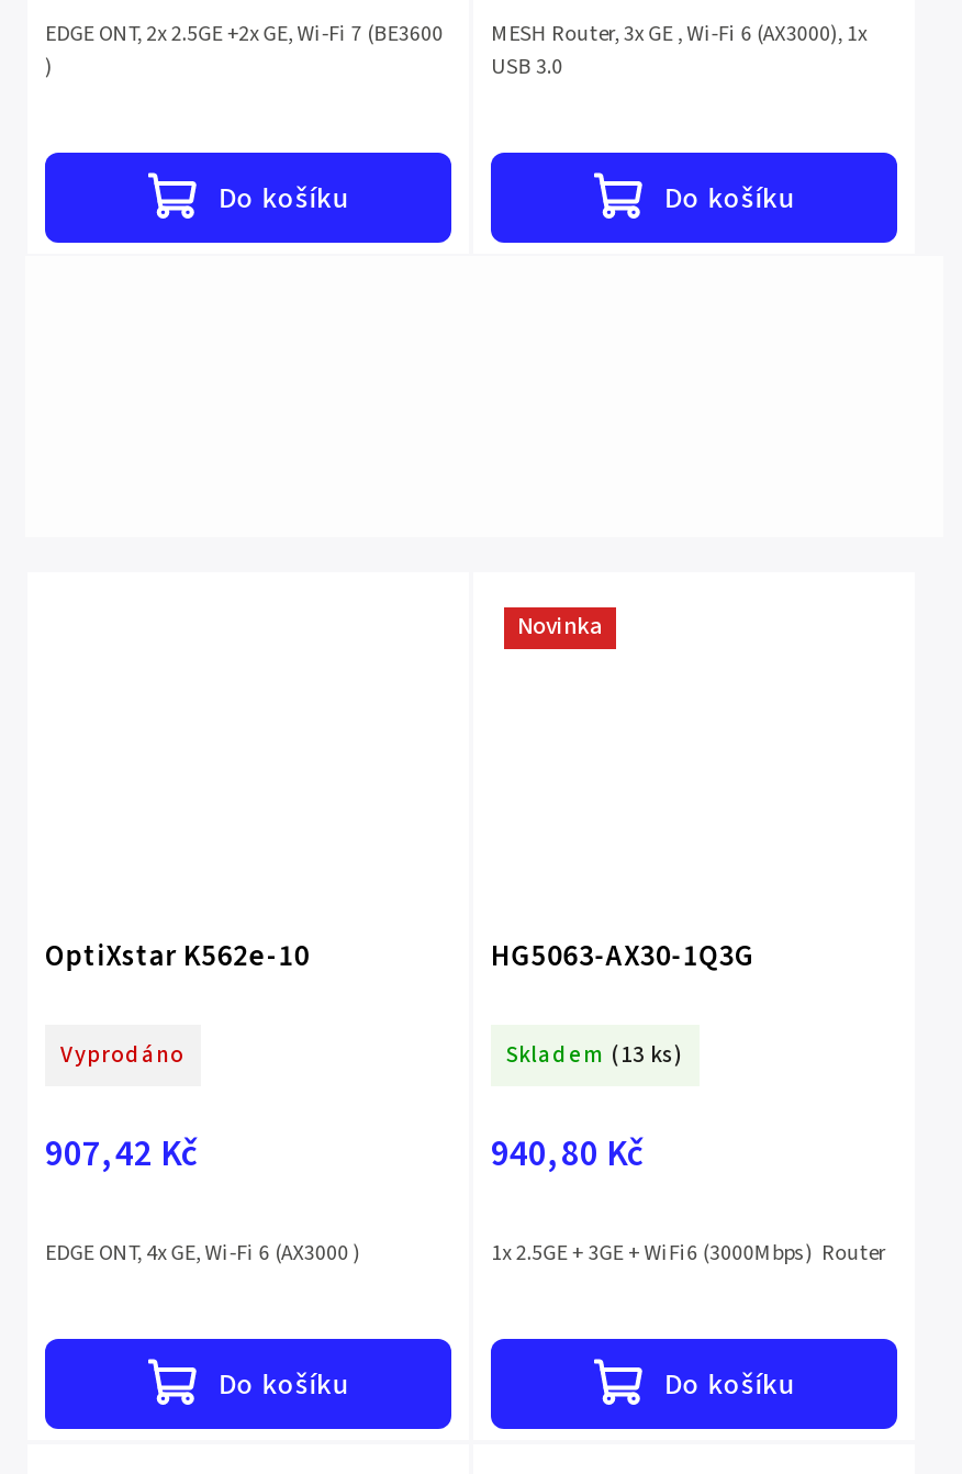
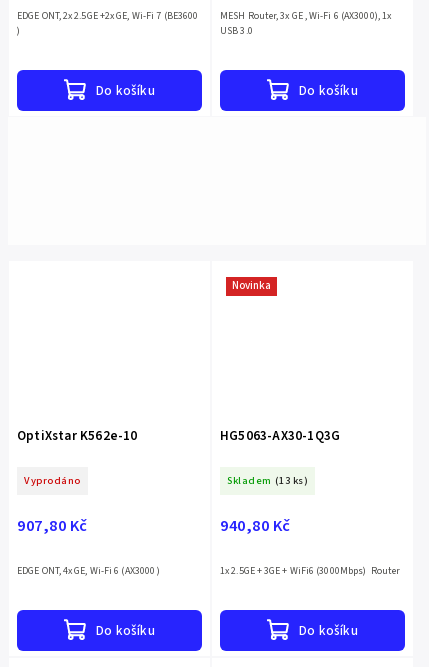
[45,1127,200,1180] 907,42 Kč -> [17,514,87,538] 907,80 Kč

